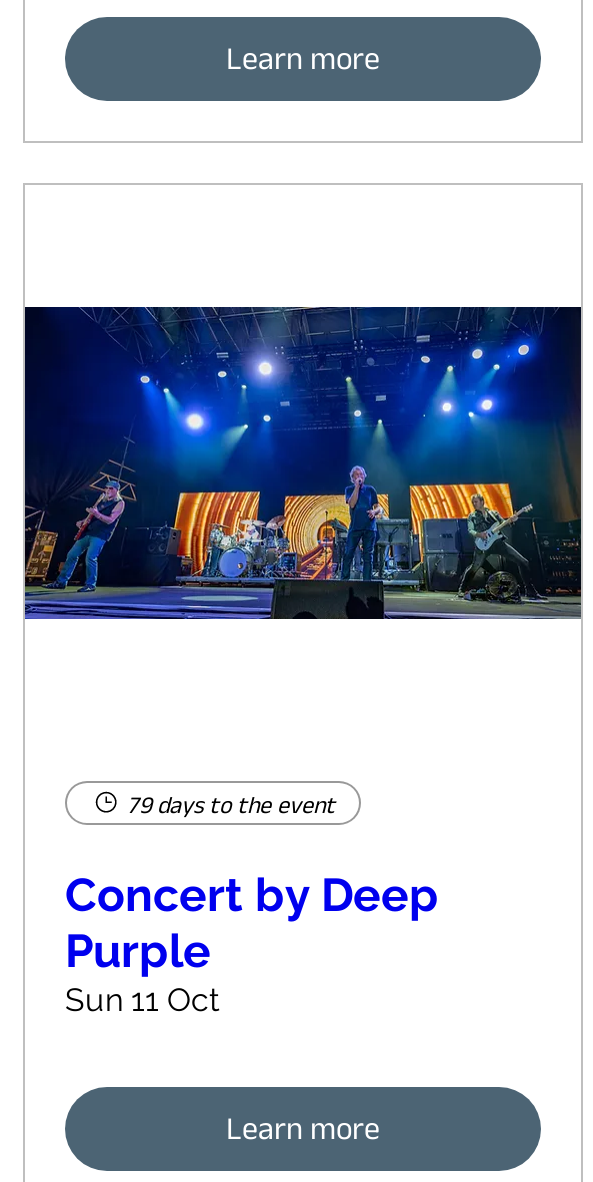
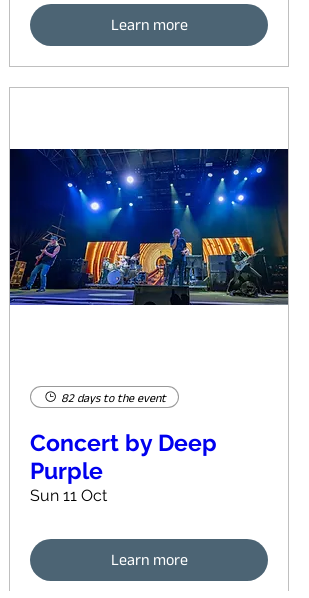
[127,790,335,816] 79 days to the event -> [61,390,166,403] 82 days to the event

